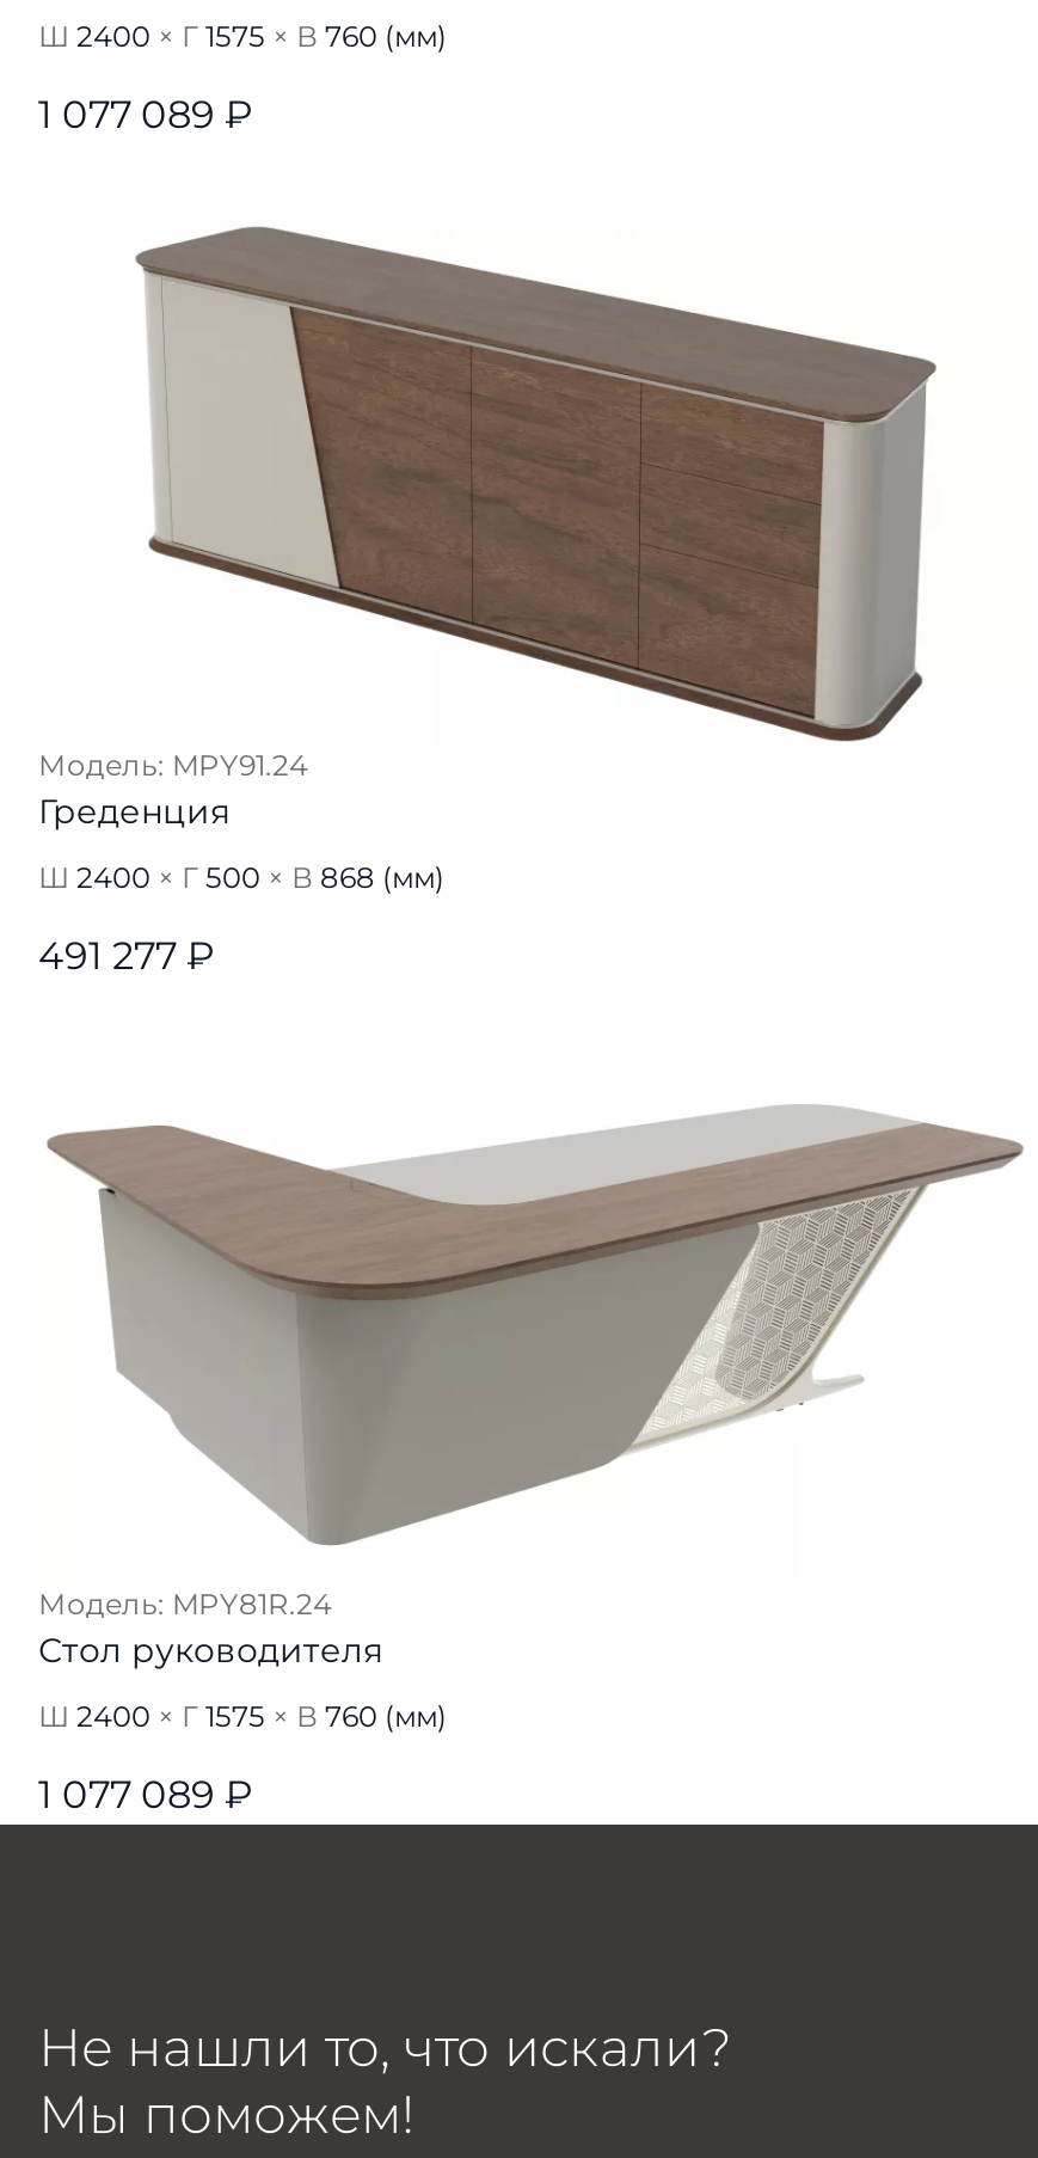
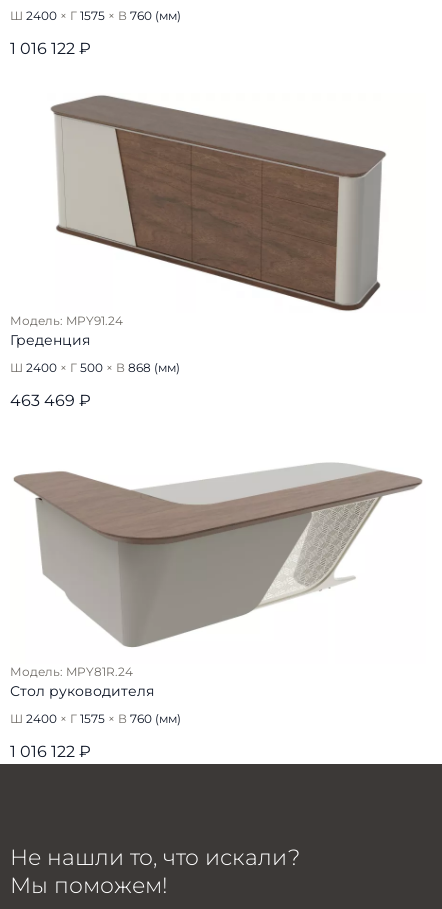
[38,93,253,139] 1 077 089 ₽ -> [10,39,91,58] 1 016 122 ₽
[38,933,215,978] 491 277 ₽ -> [10,391,91,410] 463 469 ₽
[38,1772,253,1818] 1 077 089 ₽ -> [10,742,91,761] 1 016 122 ₽

